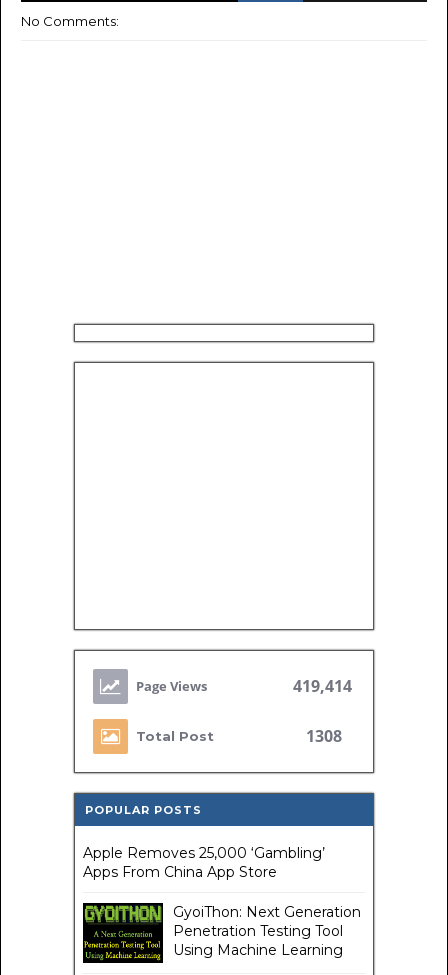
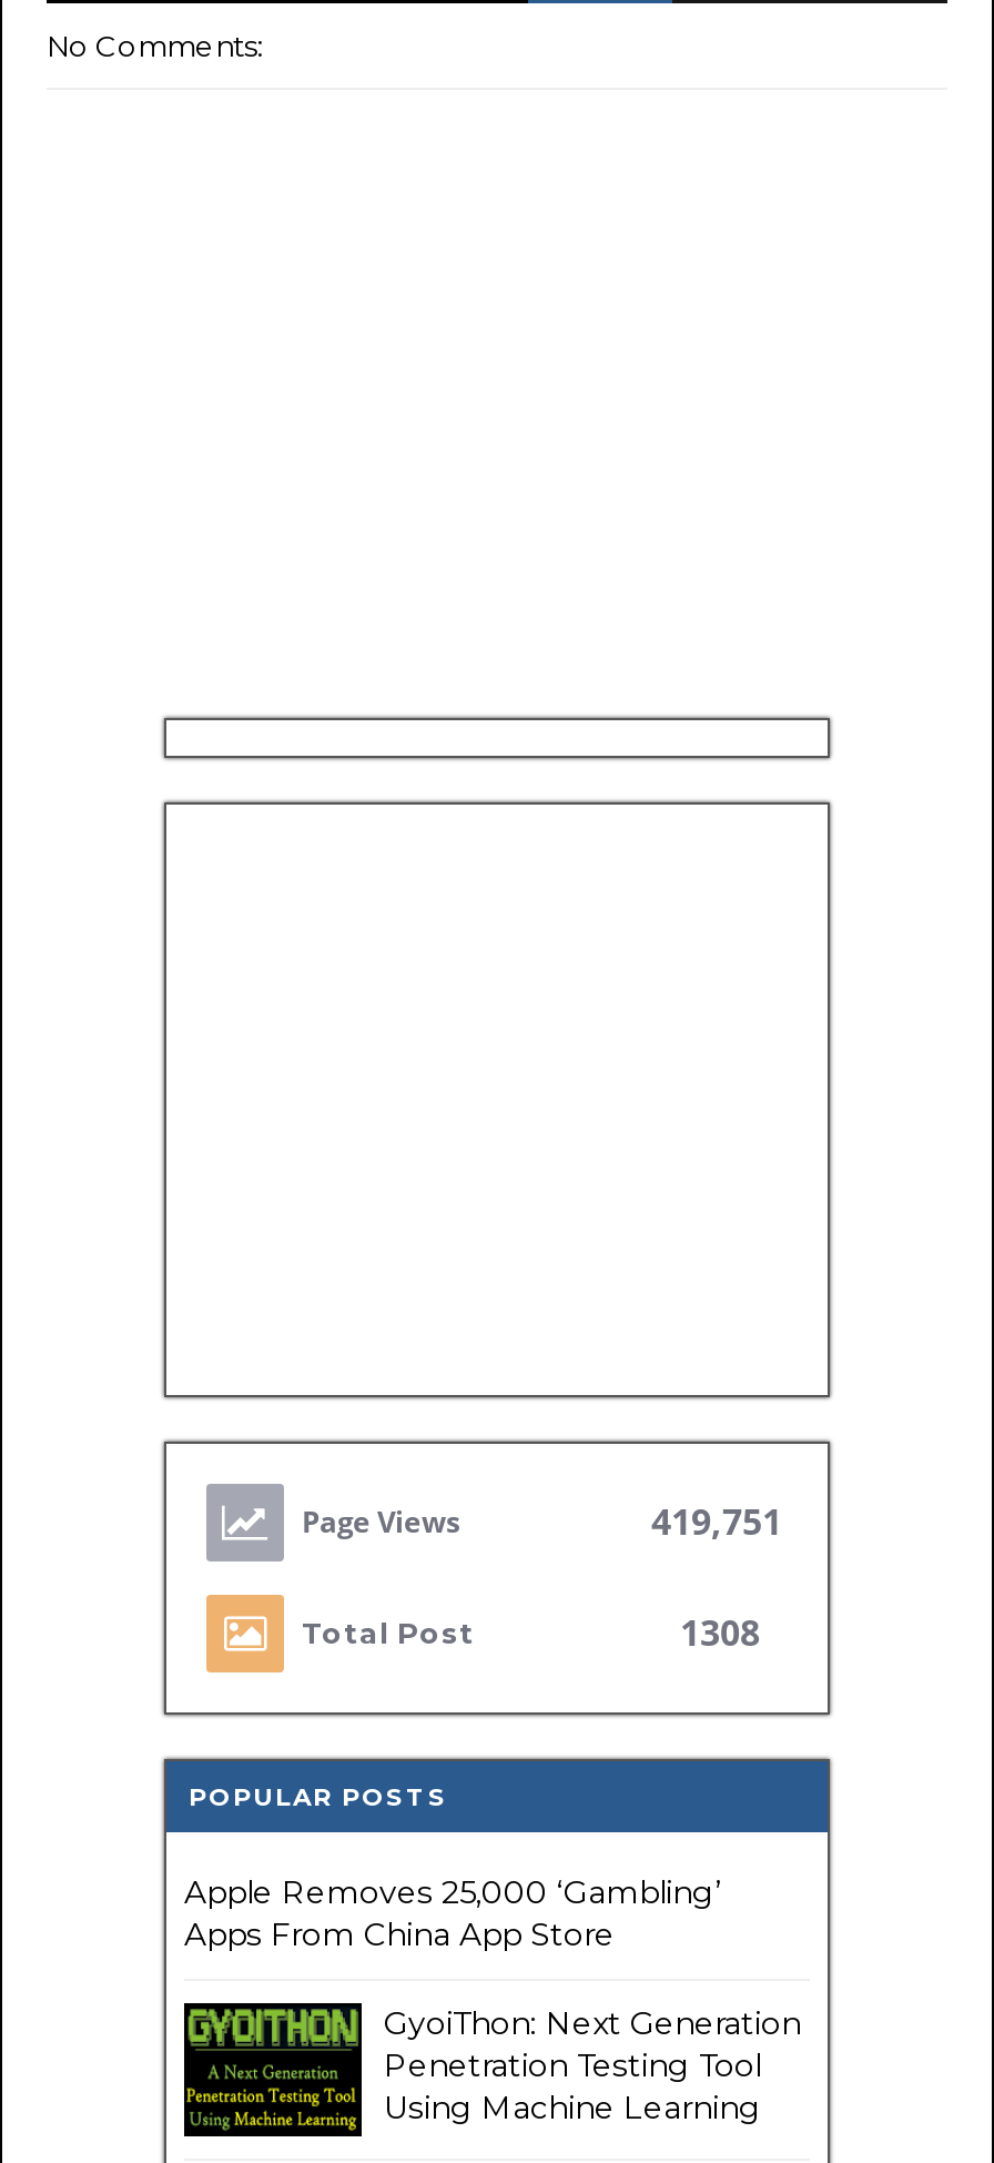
[293,675,352,697] 419,414 -> [651,1497,782,1546] 419,751

